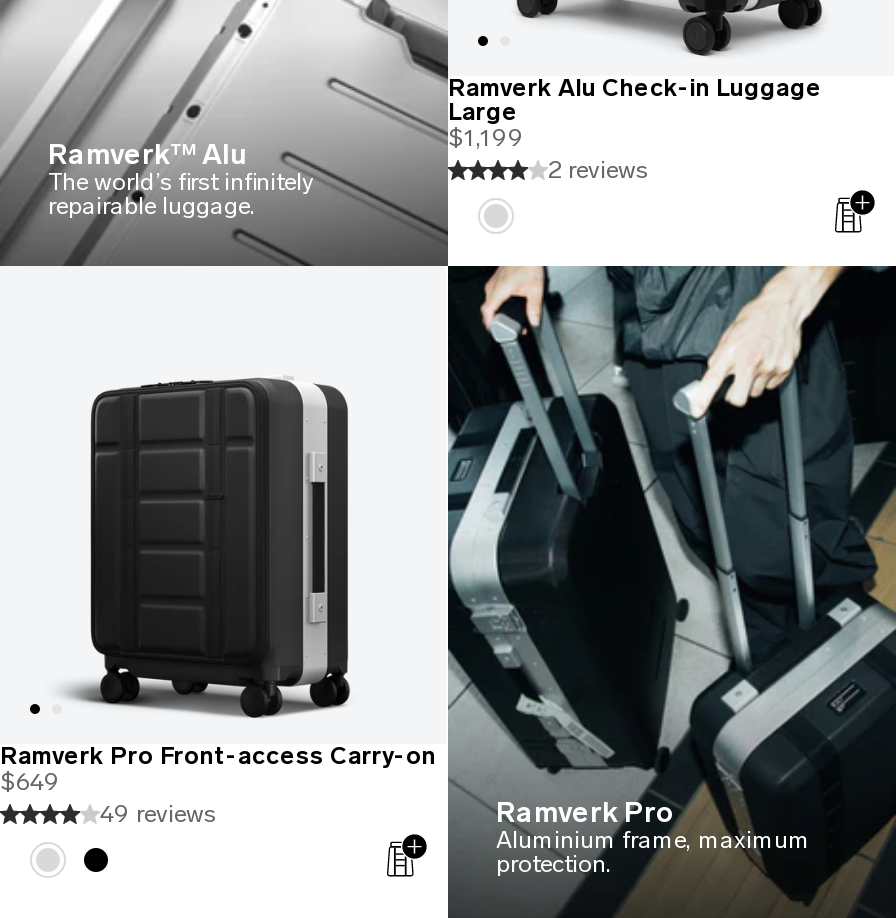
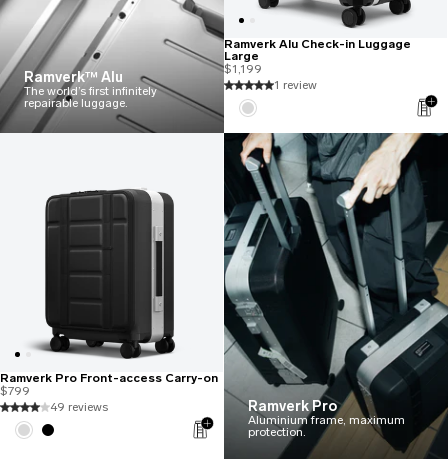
[548,156,648,184] 2 reviews -> [274,78,317,92] 1 review
[0,768,60,796] $649 -> [0,384,30,398] $799

